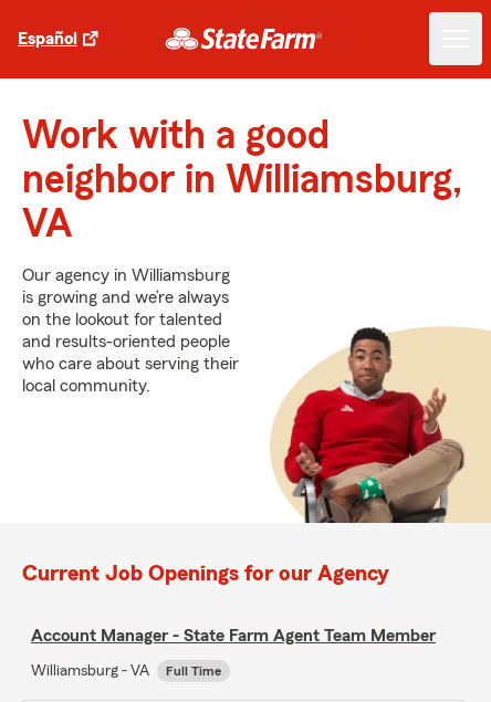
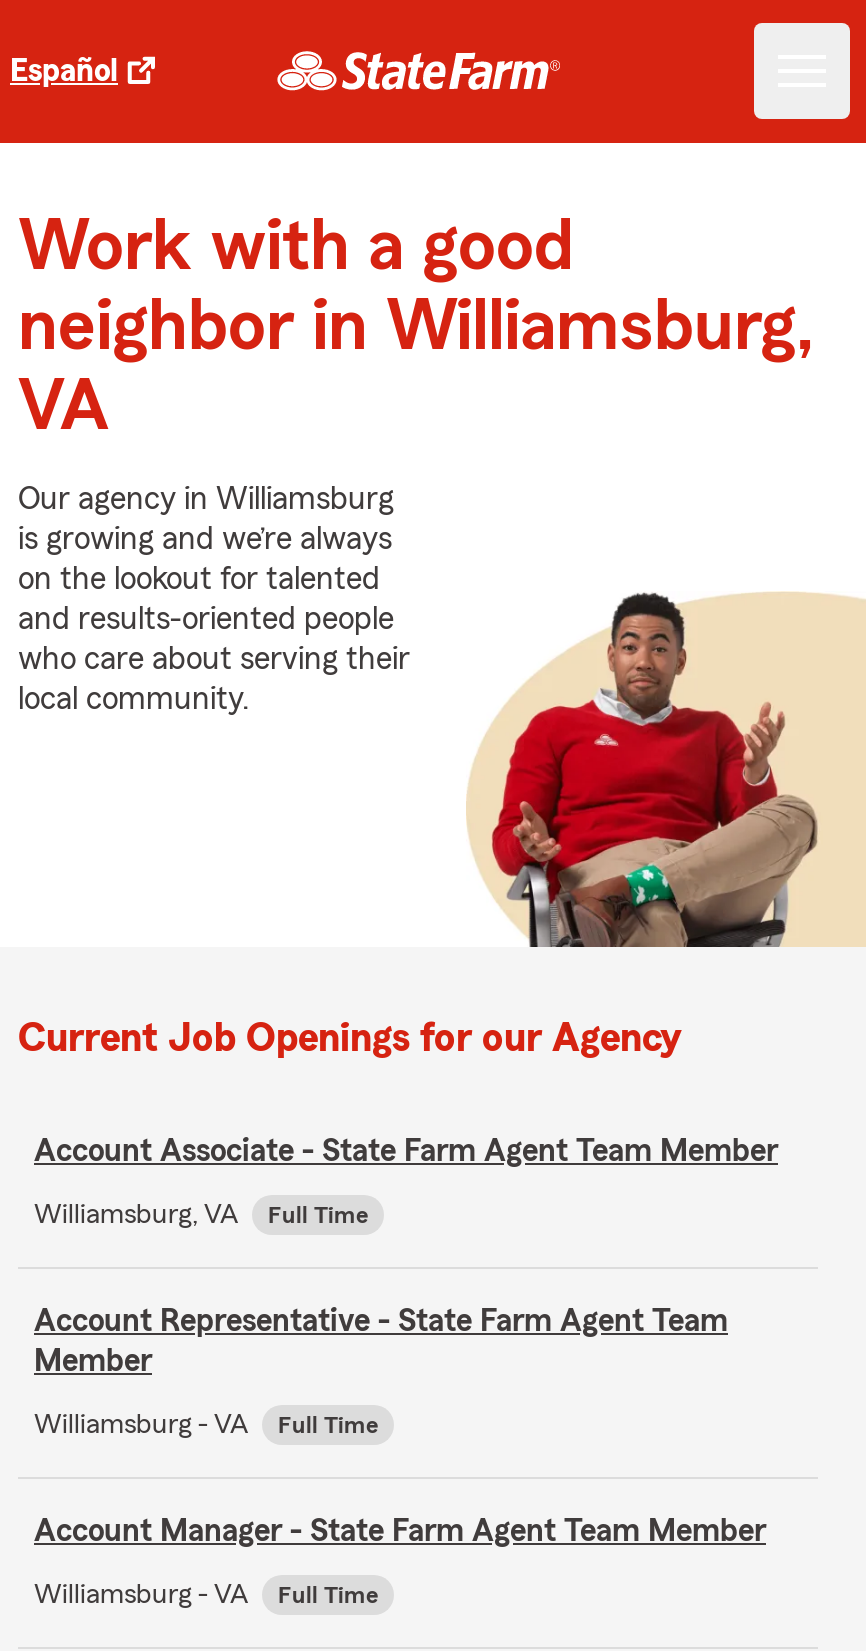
none -> [34,1135,778,1439] Account Associate - State Farm Agent Team Member | Williamsburg, VA | Full Time | Account Representative - State Farm Agent Team | Member | Williamsburg - VA | Full Time

